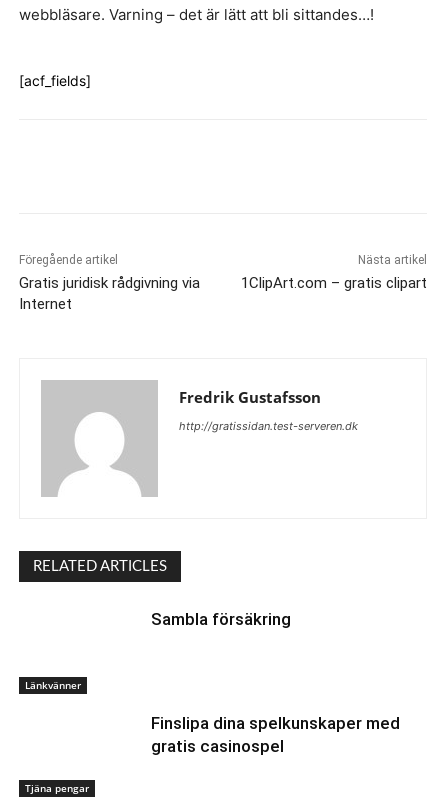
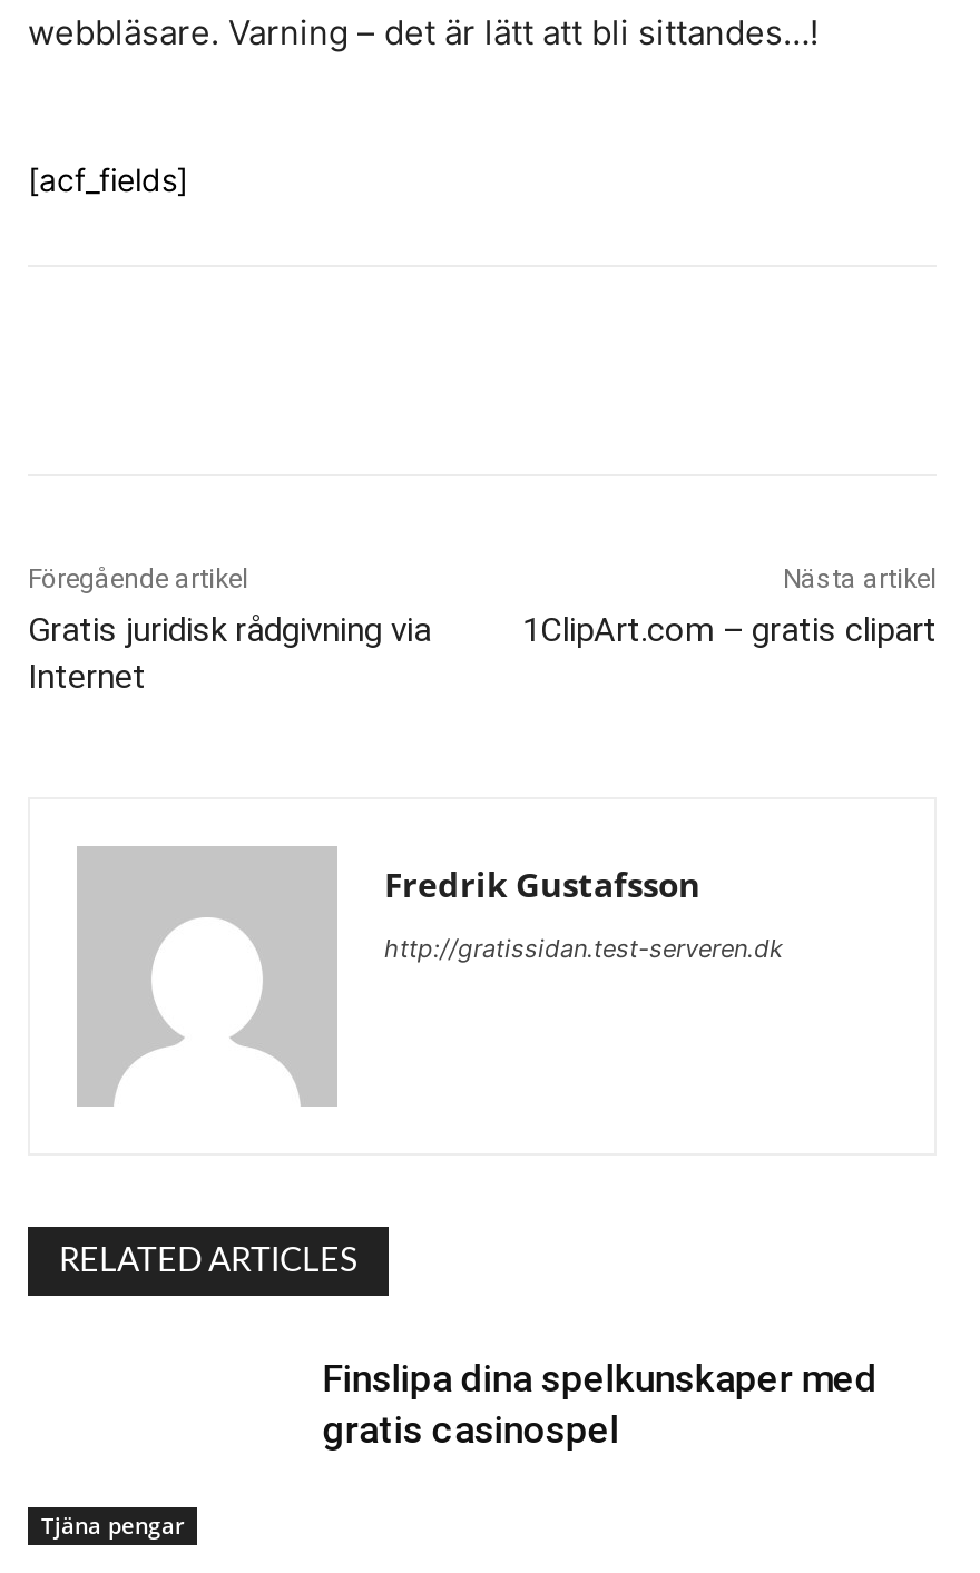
[151,609,291,629] Sambla försäkring -> none
[25,678,81,692] Länkvänner -> none

